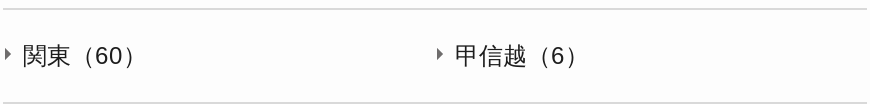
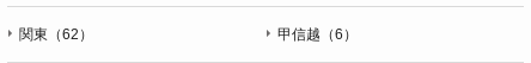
[23,42,147,70] 関東（60） -> [19,26,93,43] 関東（62）

